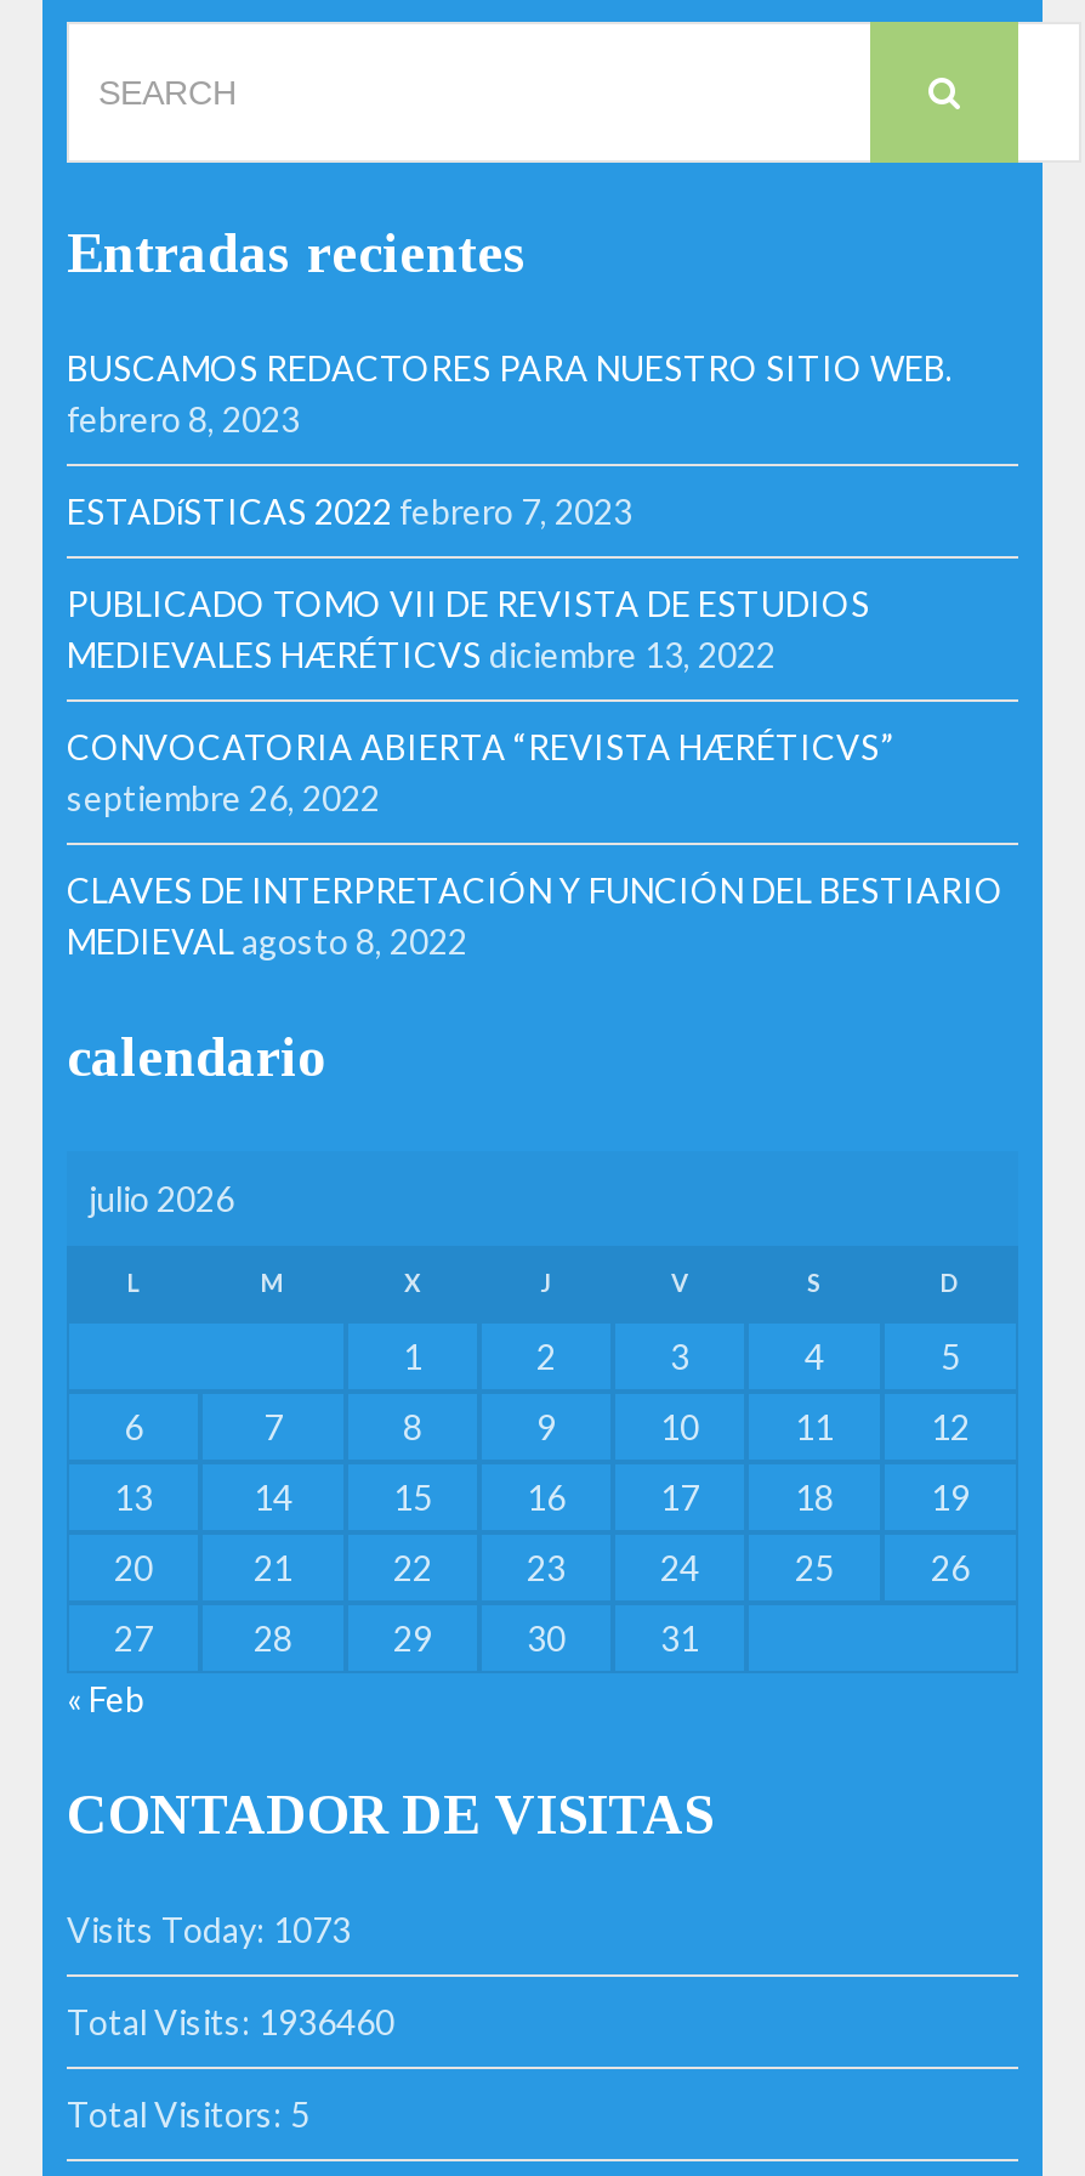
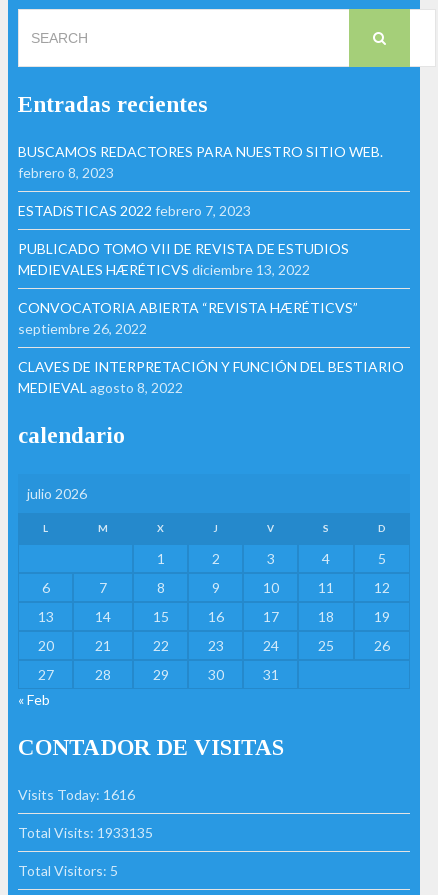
[67,1910,351,1951] Visits Today: 1073 -> [18,786,135,803] Visits Today: 1616
[67,2002,394,2044] Total Visits: 1936460 -> [18,824,153,841] Total Visits: 1933135

